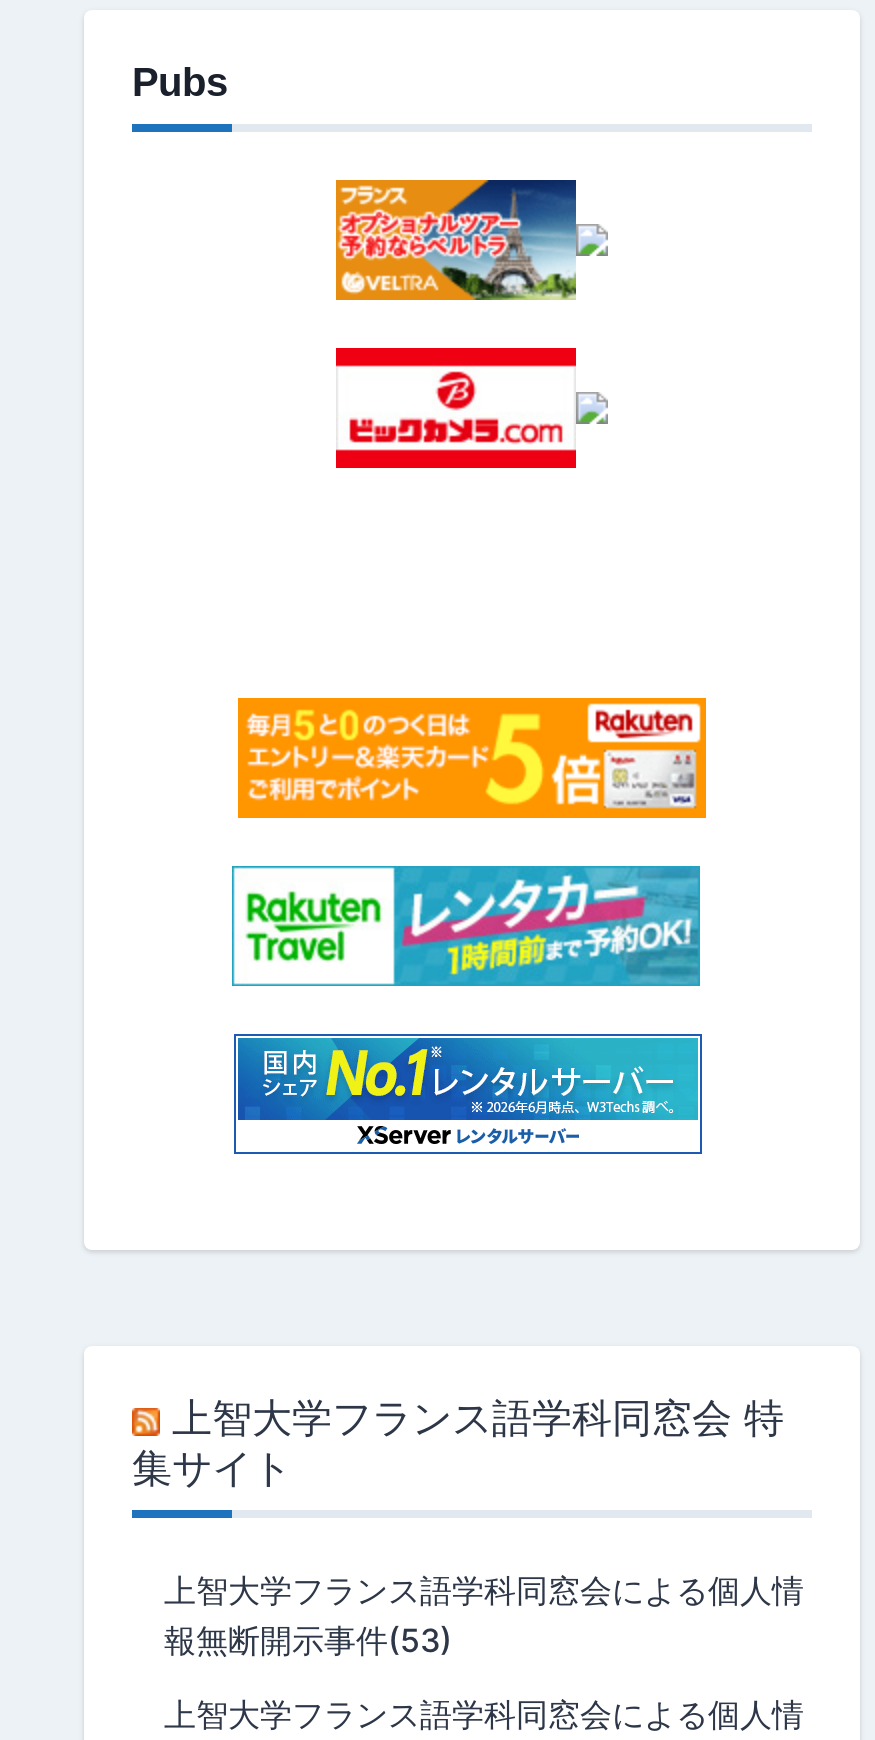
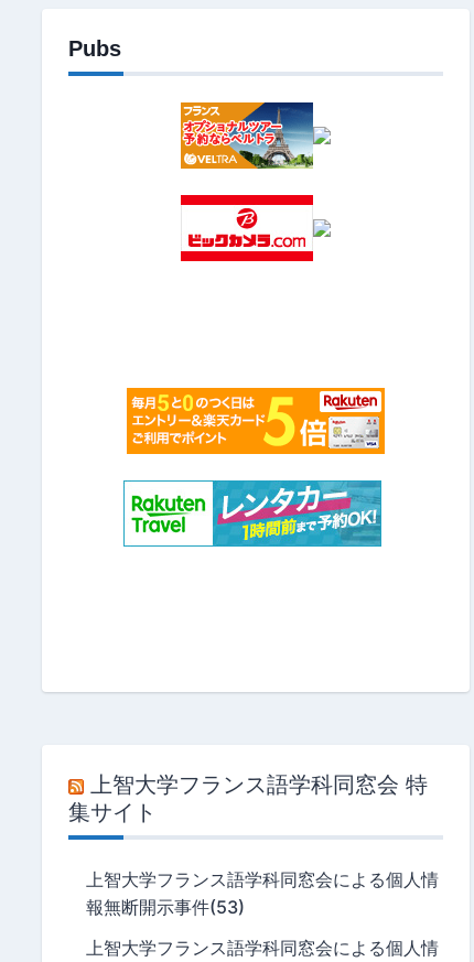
[232,1032,704,1156] [image] -> none

